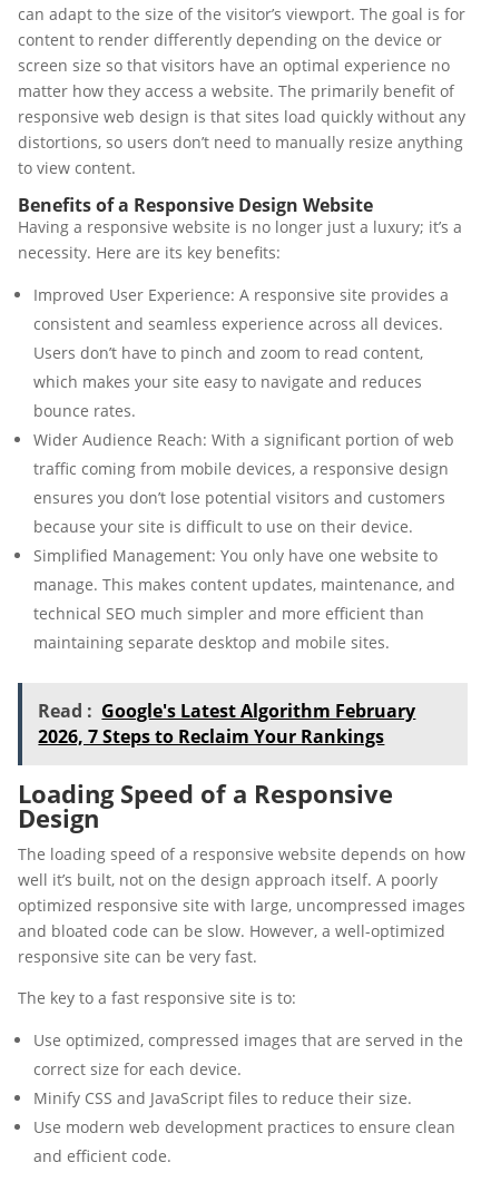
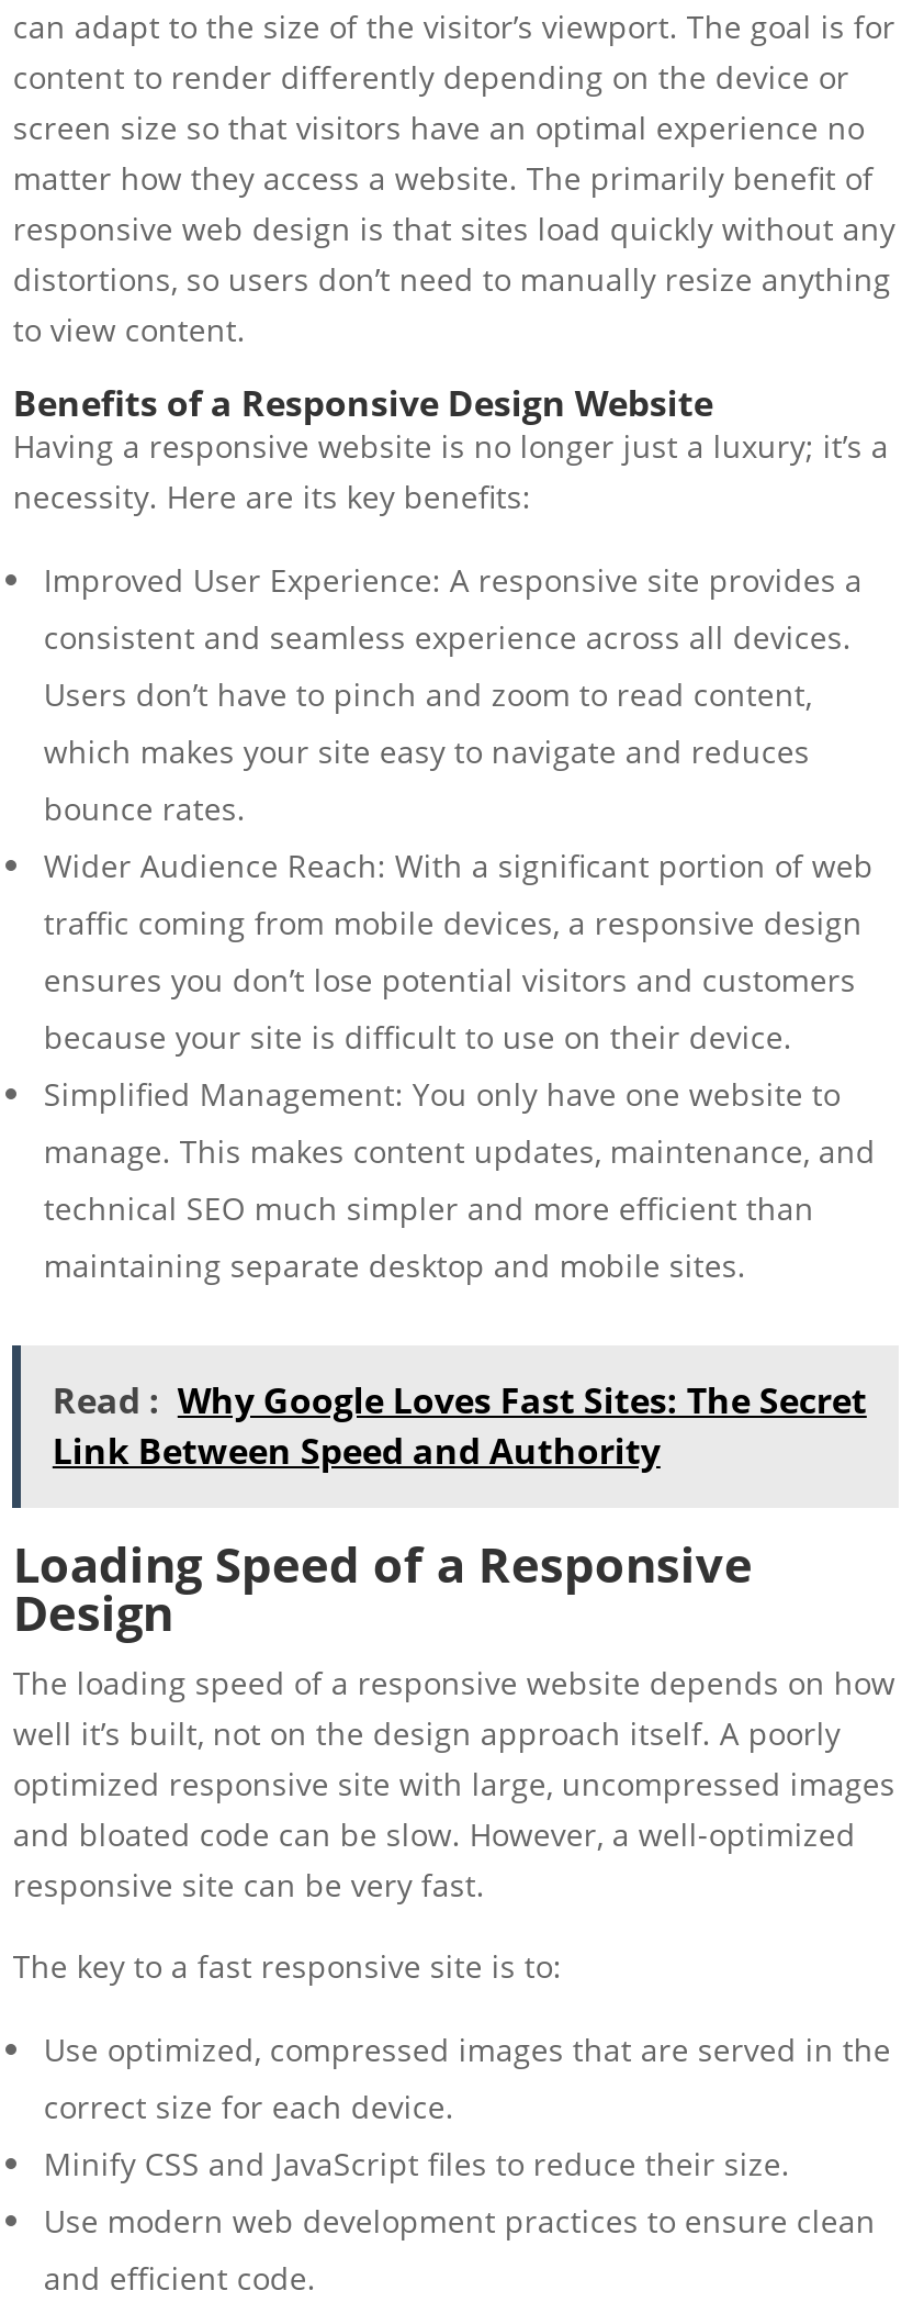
[38,698,416,748] Read : Google's Latest Algorithm February | 2026, 7 Steps to Reclaim Your Rankings -> [52,1377,867,1476] Read : Why Google Loves Fast Sites: The Secret | Link Between Speed and Authority

